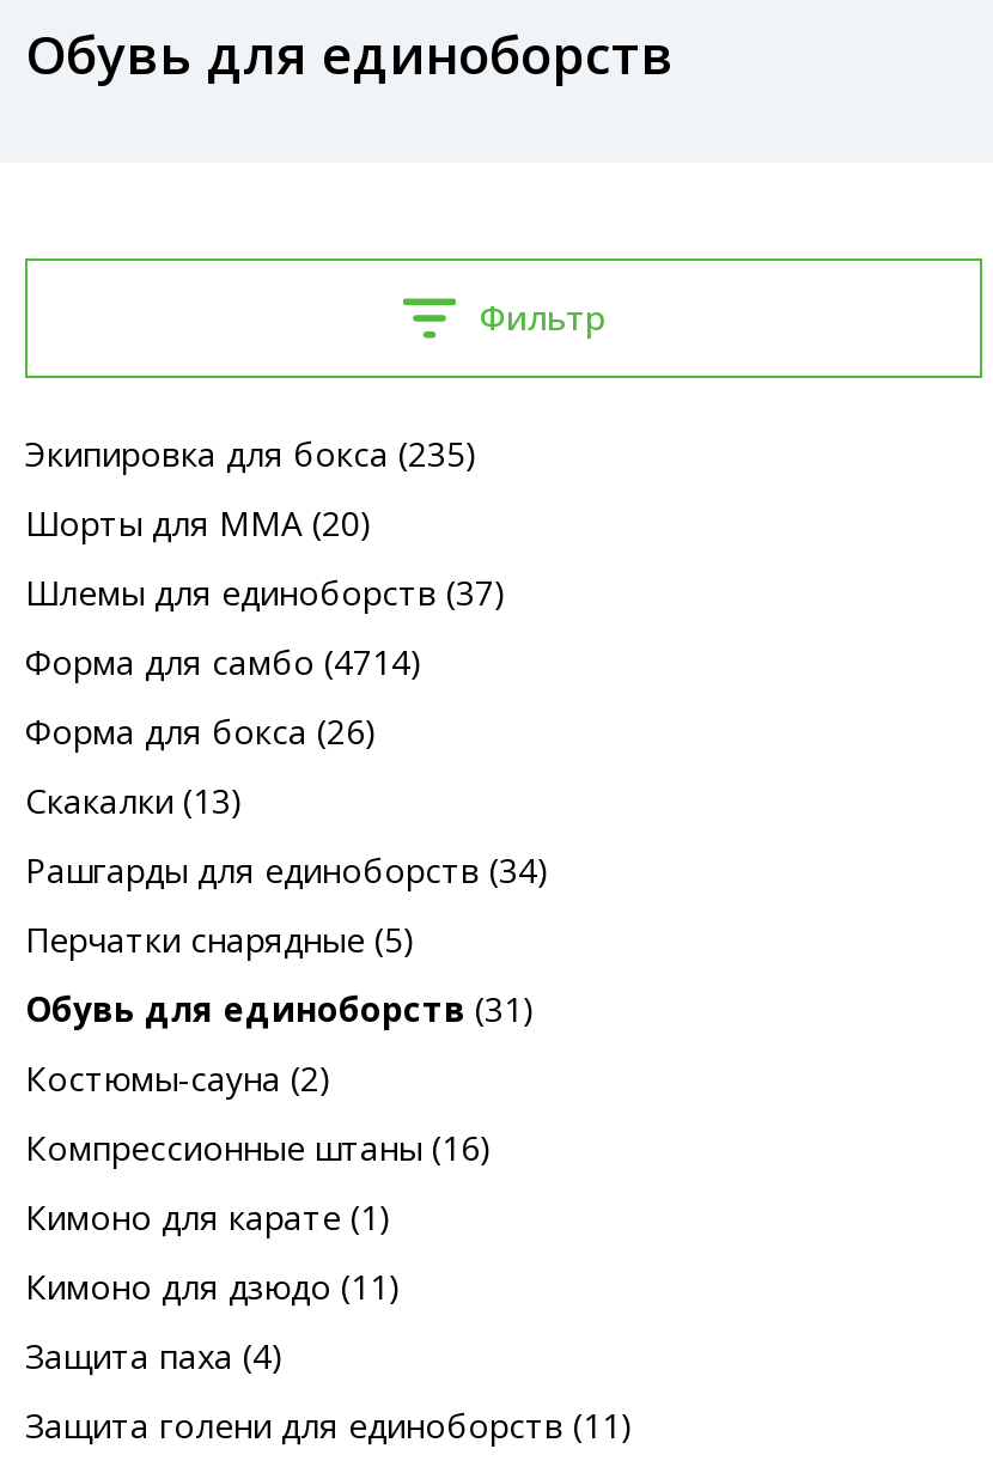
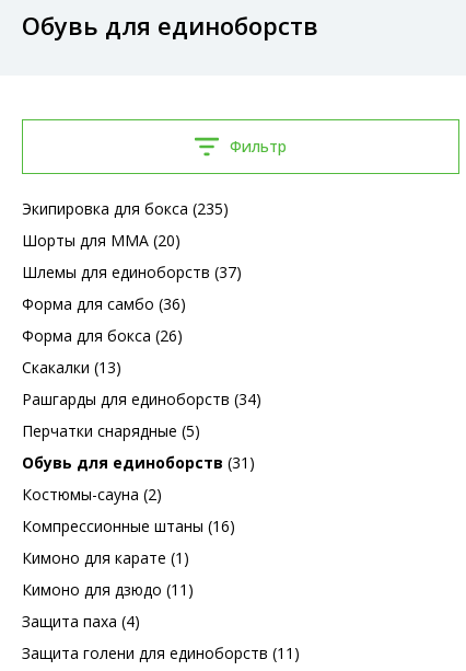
[25,639,422,684] Форма для самбо (4714) -> [22,293,186,314] Форма для самбо (36)

